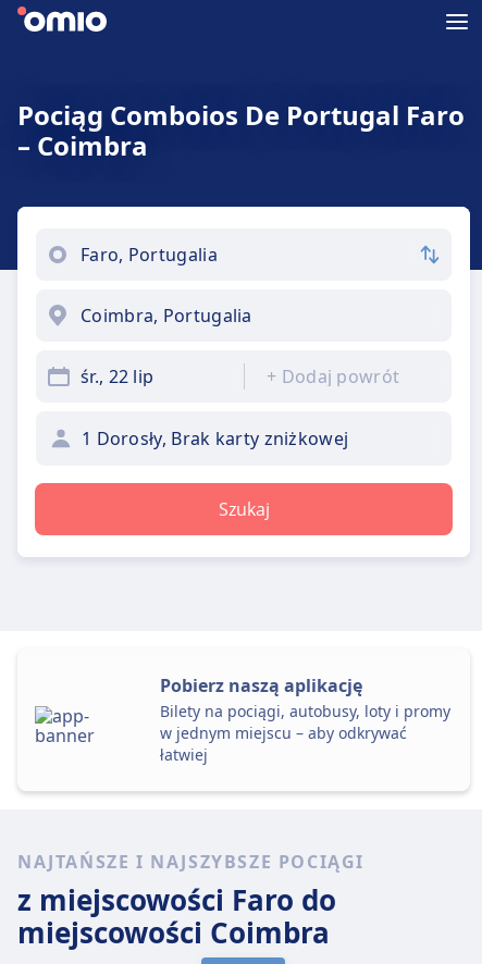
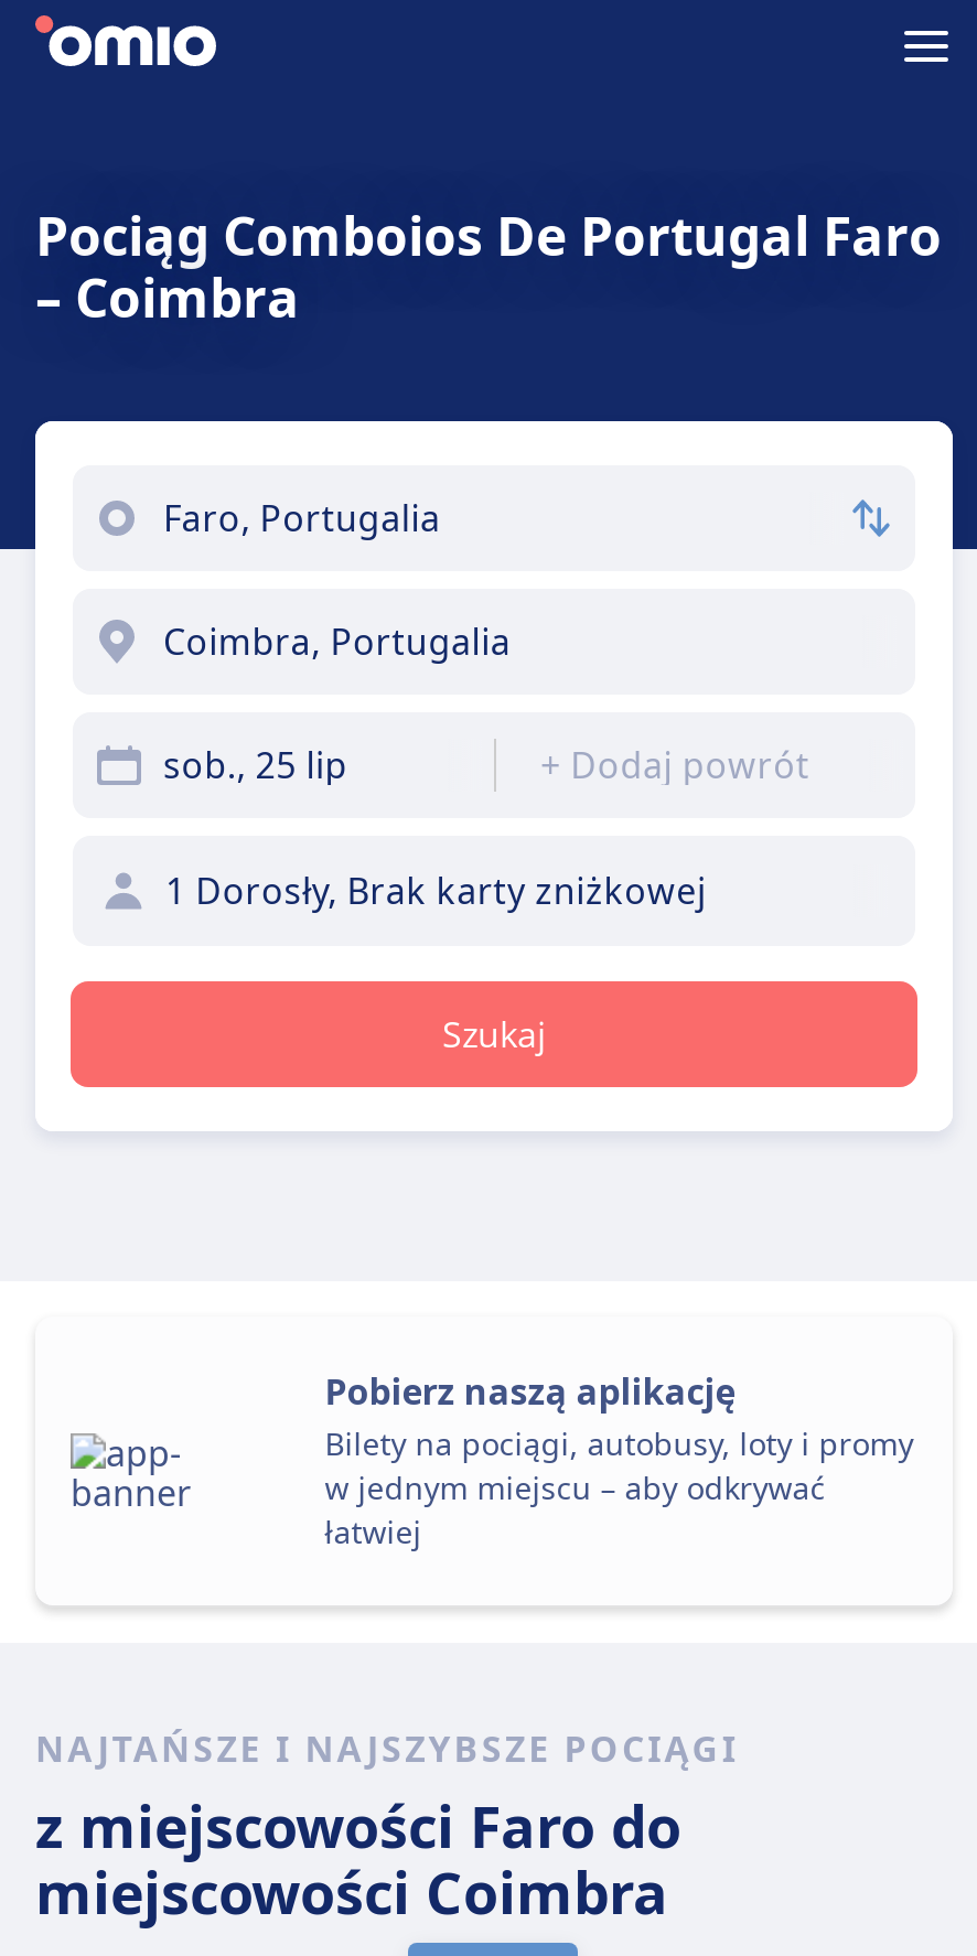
[81,364,154,388] śr., 22 lip -> [163,741,348,789] sob., 25 lip

